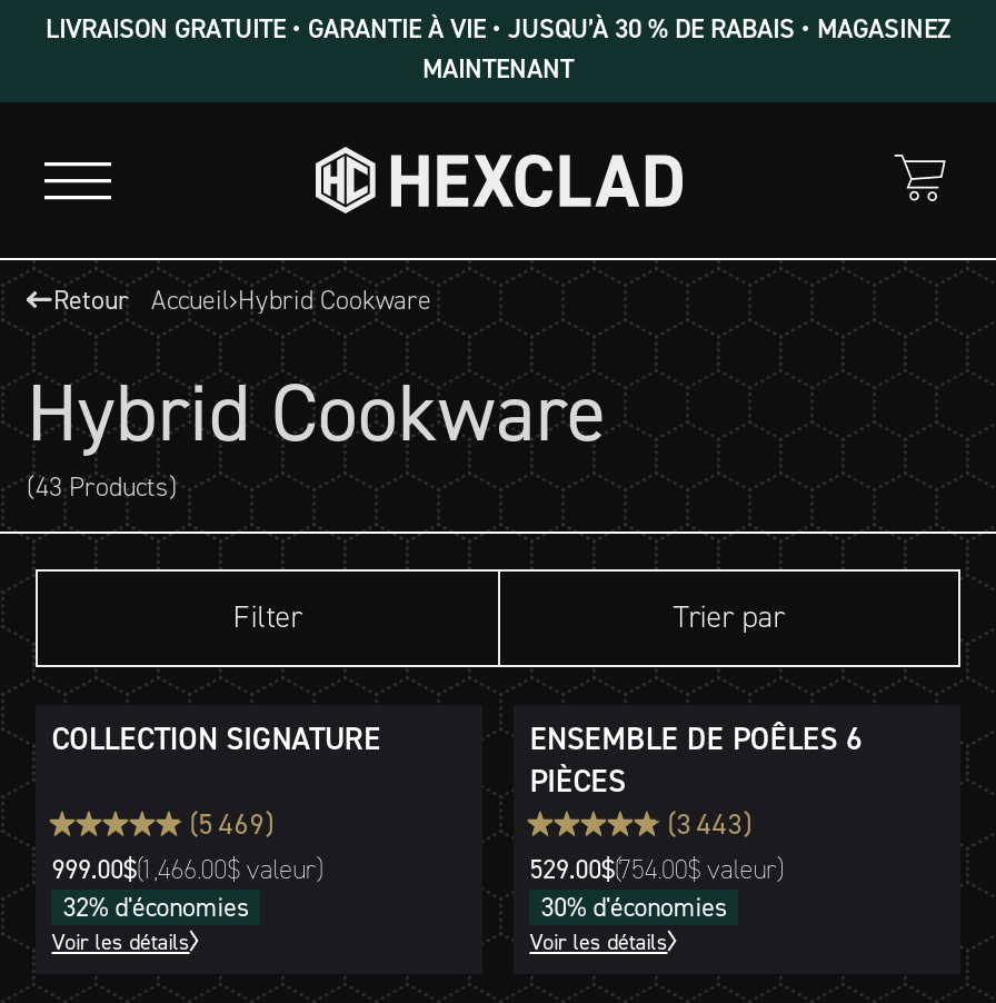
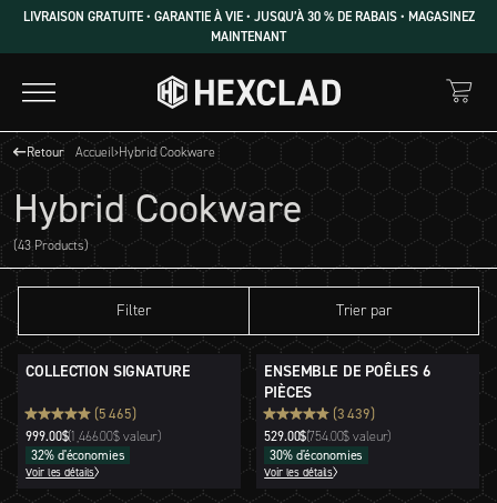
[189,806,274,844] (5 469) -> [95,405,137,423] (5 465)
[667,806,752,844] (3 443) -> [333,405,375,423] (3 439)

